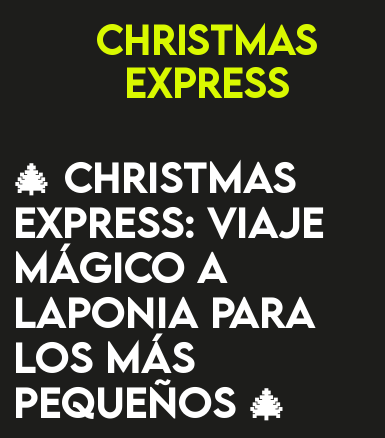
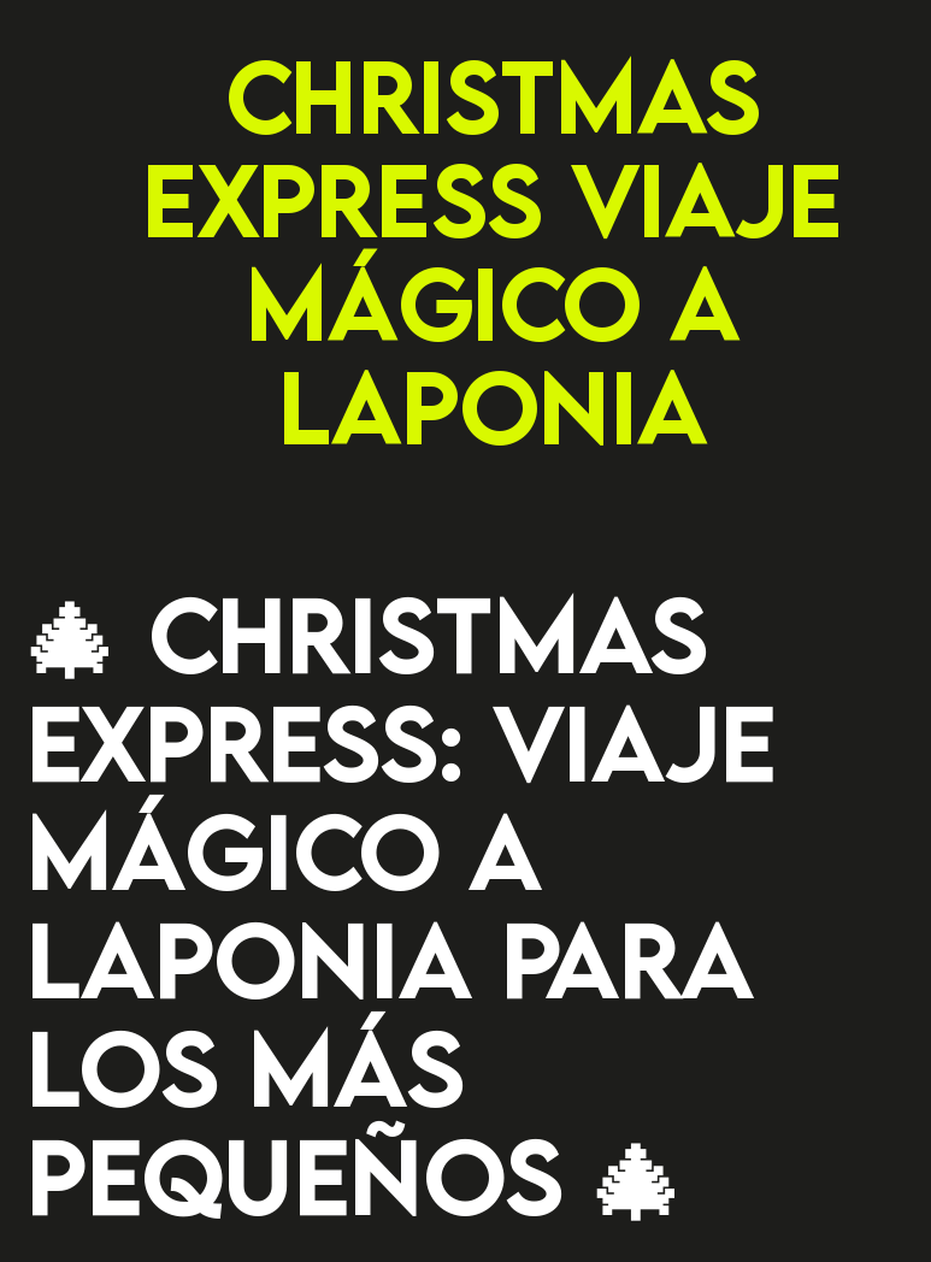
[124,59,290,107] EXPRESS -> [142,143,843,466] EXPRESS VIAJE | MÁGICO A | LAPONIA

